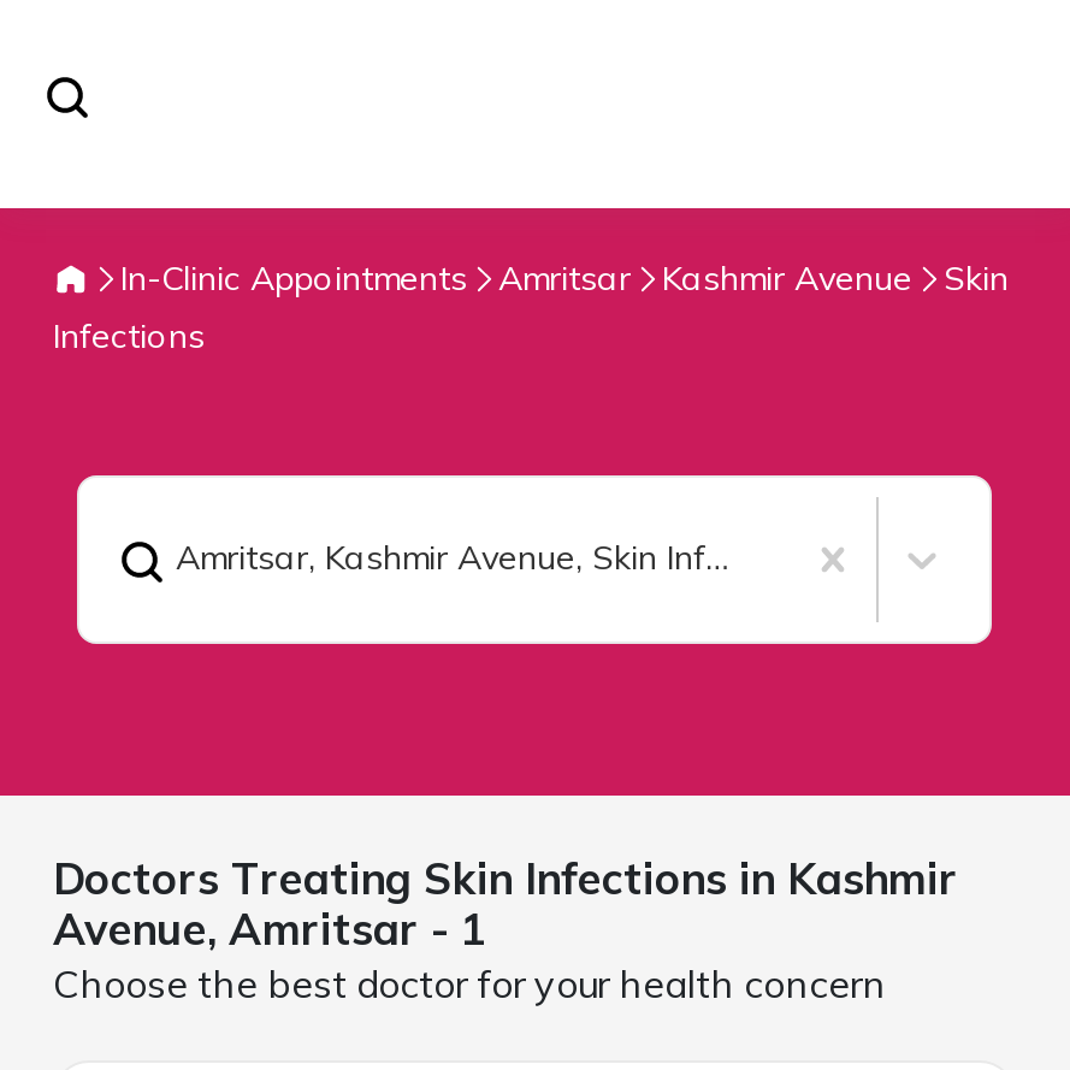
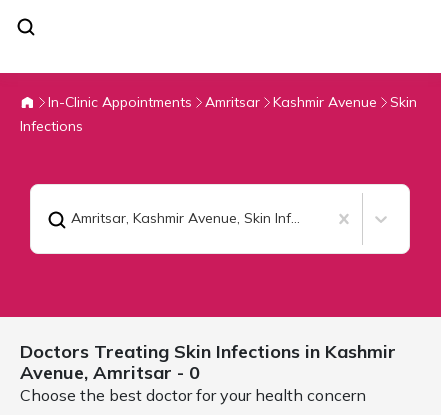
[53,901,486,956] Avenue, Amritsar - 1 -> [20,361,200,384] Avenue, Amritsar - 0

